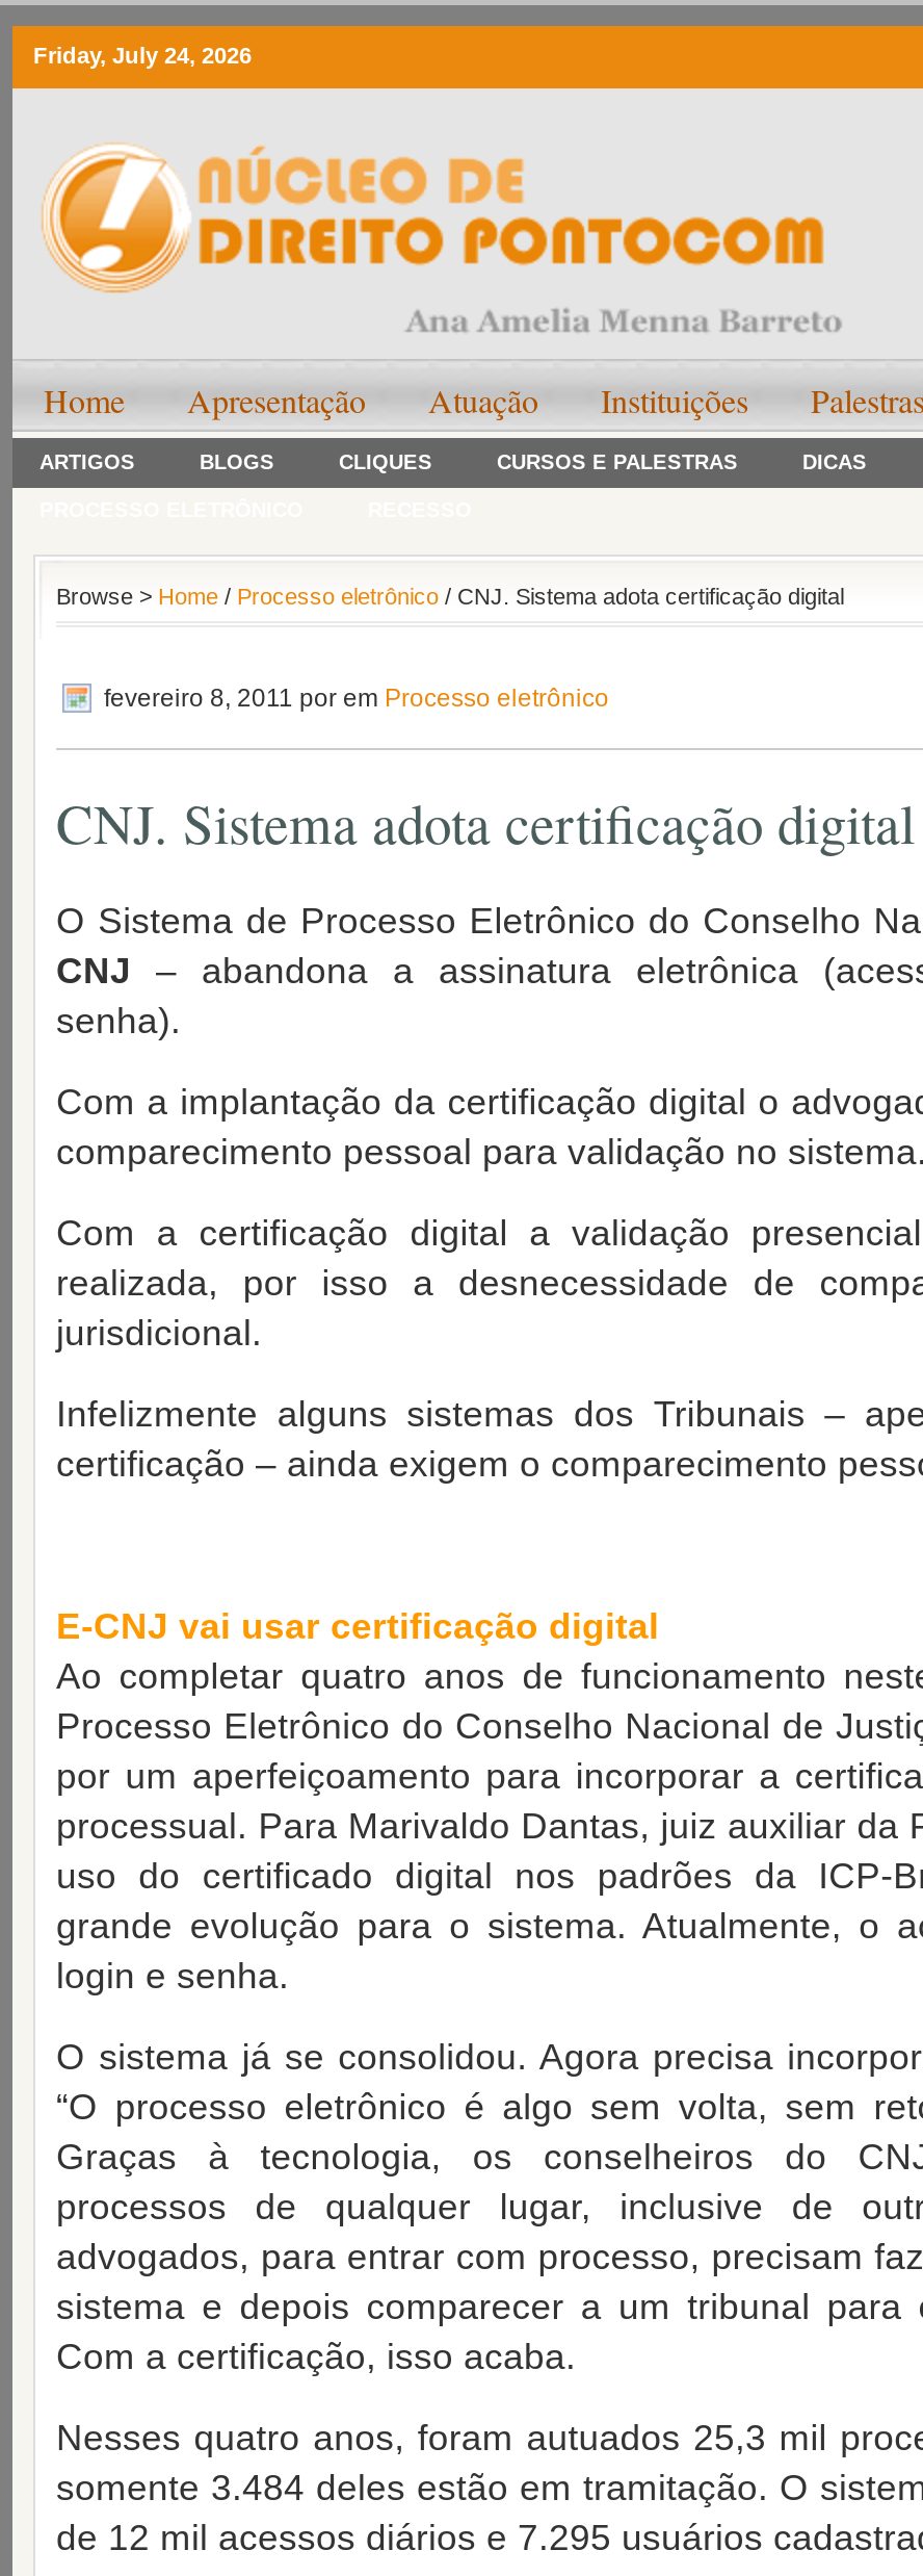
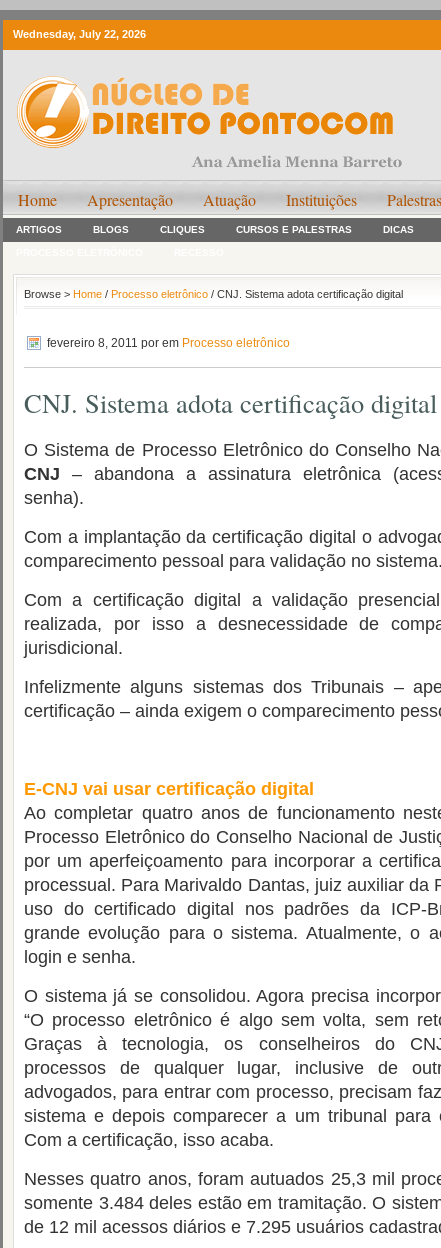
[33,43,252,68] Friday, July 24, 2026 -> [13,28,146,40] Wednesday, July 22, 2026

